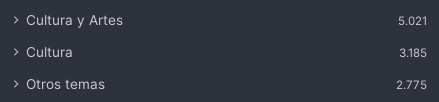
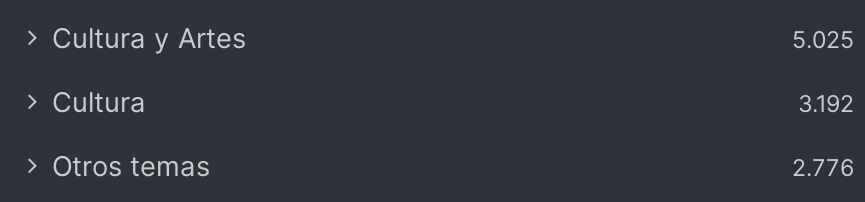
[398,14,427,28] 5.021 -> [792,26,854,54] 5.025
[399,46,427,60] 3.185 -> [798,90,854,118] 3.192
[396,78,427,92] 2.775 -> [792,154,854,182] 2.776

